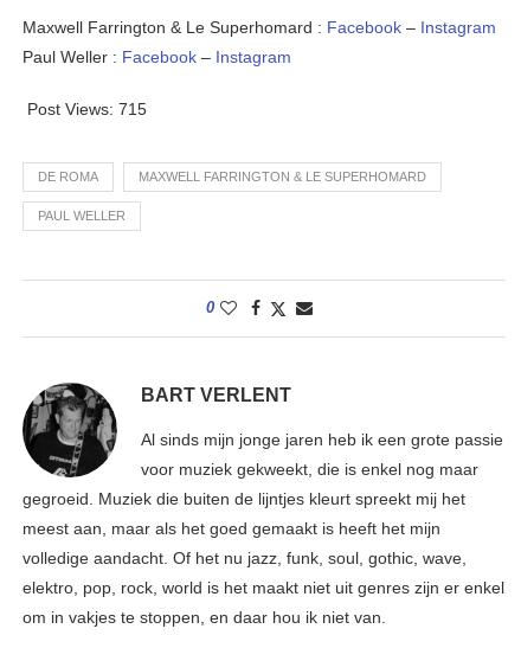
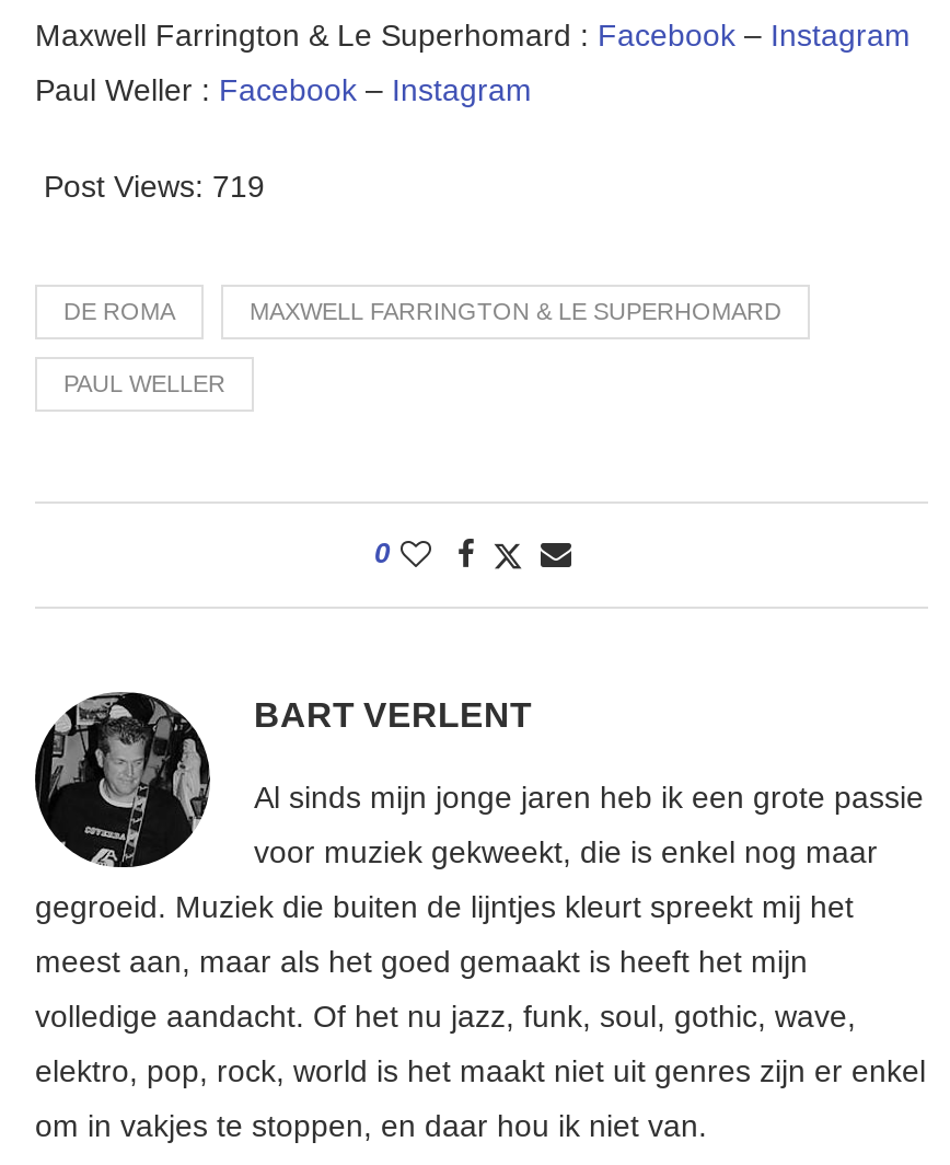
[27,99,147,118] Post Views: 715 -> [44,168,265,203] Post Views: 719

